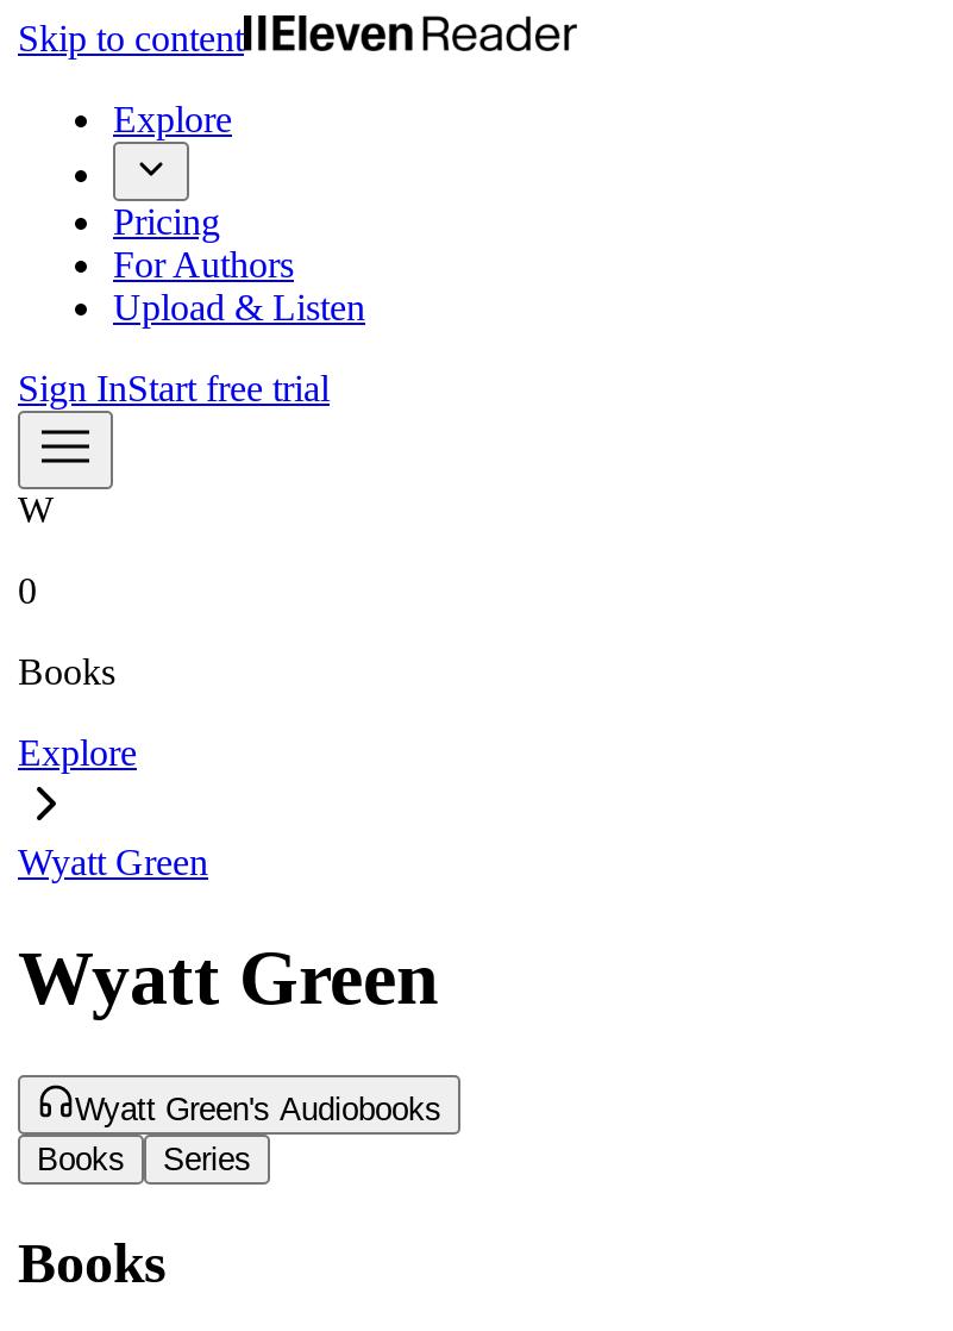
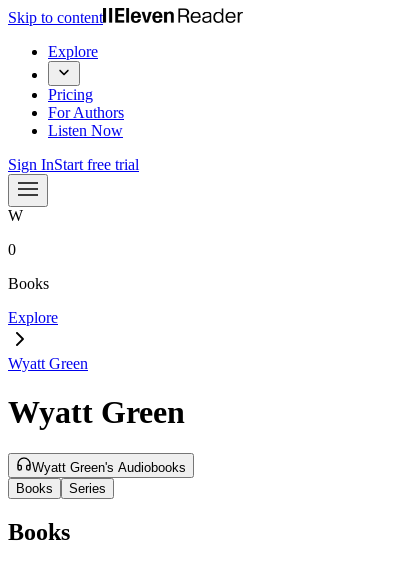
[113,287,365,327] Upload & Listen -> [48,122,123,139] Listen Now

